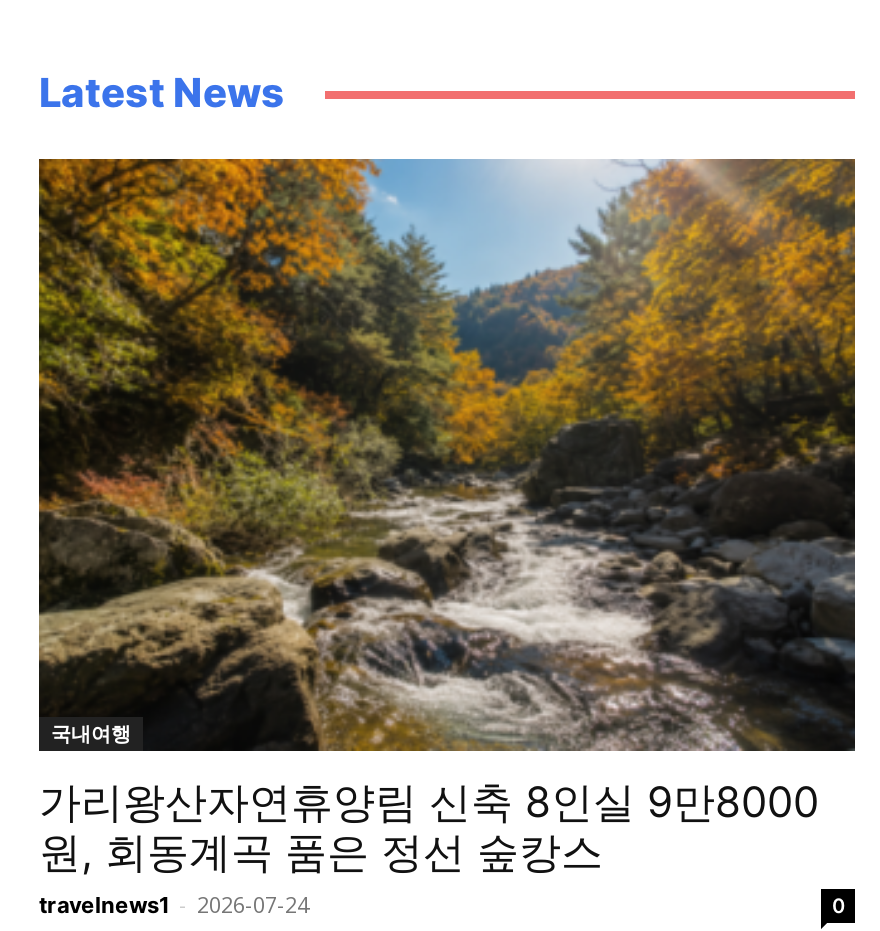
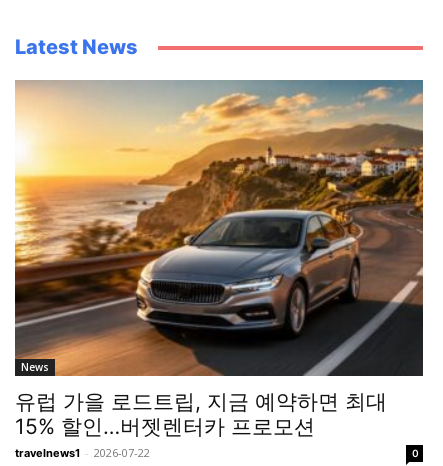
[37,157,857,753] [image] | 국내여행 -> [14,79,424,377] [image] | News
[39,777,819,919] 가리왕산자연휴양림 신축 8인실 9만8000 | 원, 회동계곡 품은 정선 숲캉스 | travelnews1 - 2026-07-24 -> [15,389,387,460] 유럽 가을 로드트립, 지금 예약하면 최대 | 15% 할인…버젯렌터카 프로모션 | travelnews1 - 2026-07-22

